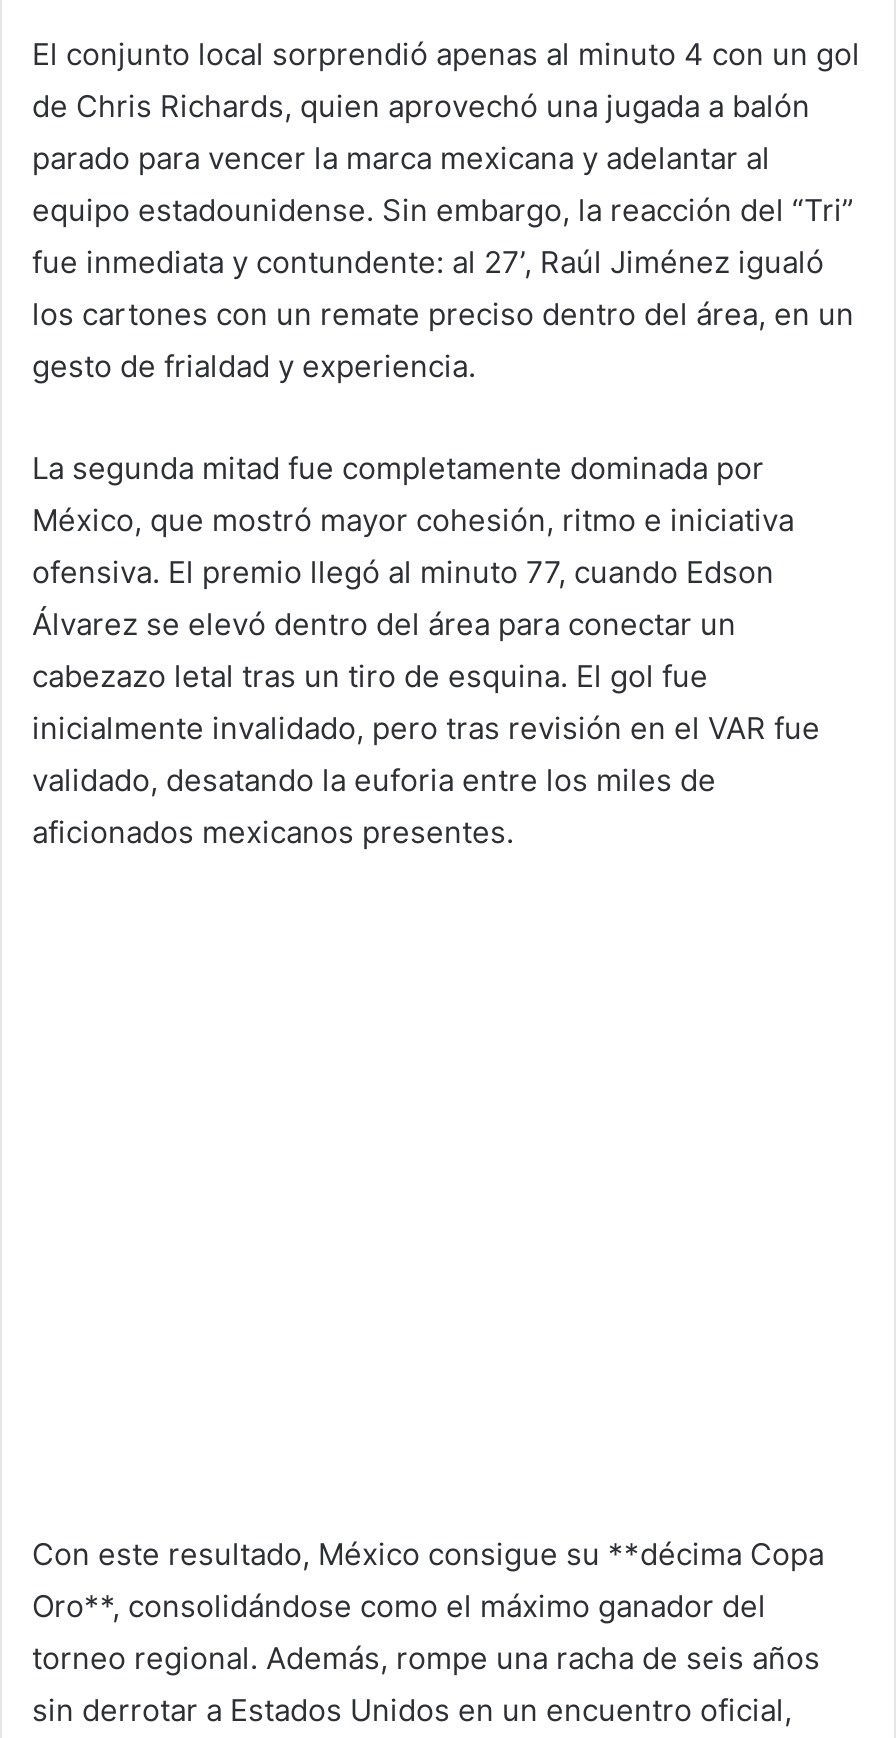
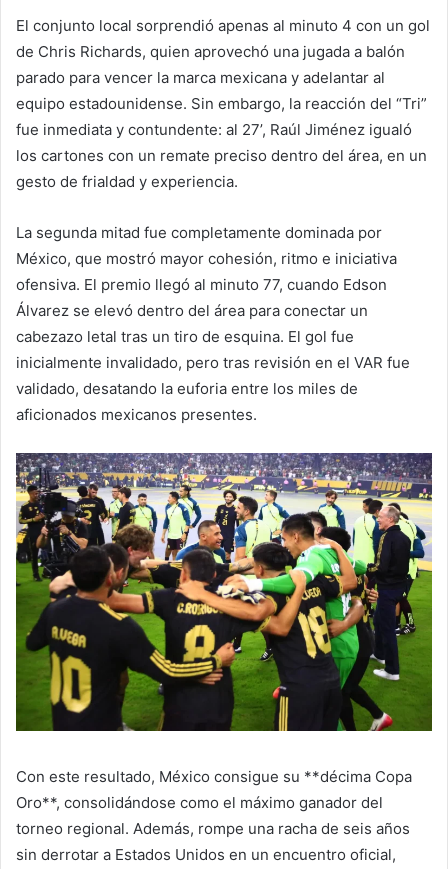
none -> [15,452,433,732] [image]

